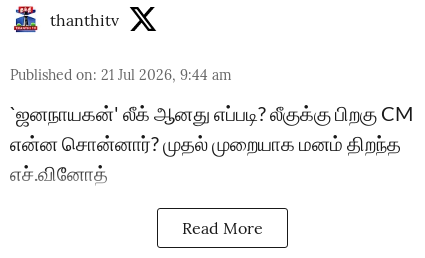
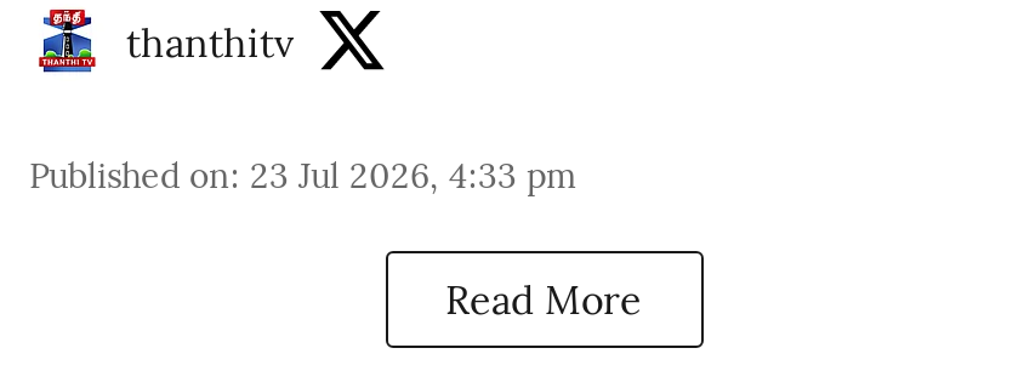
[10,66,413,185] Published on: 21 Jul 2026, 9:44 am | `ஜனநாயகன்' லீக் ஆனது எப்படி? லீகுக்கு பிறகு CM | என்ன சொன்னார்? முதல் முறையாக மனம் திறந்த | எச்.வினோத் -> [29,154,578,198] Published on: 23 Jul 2026, 4:33 pm

